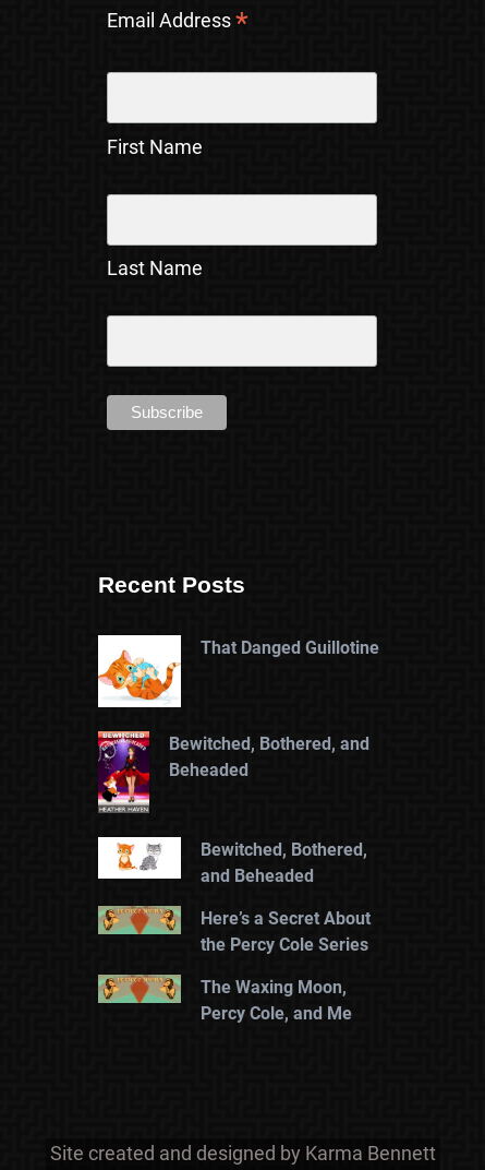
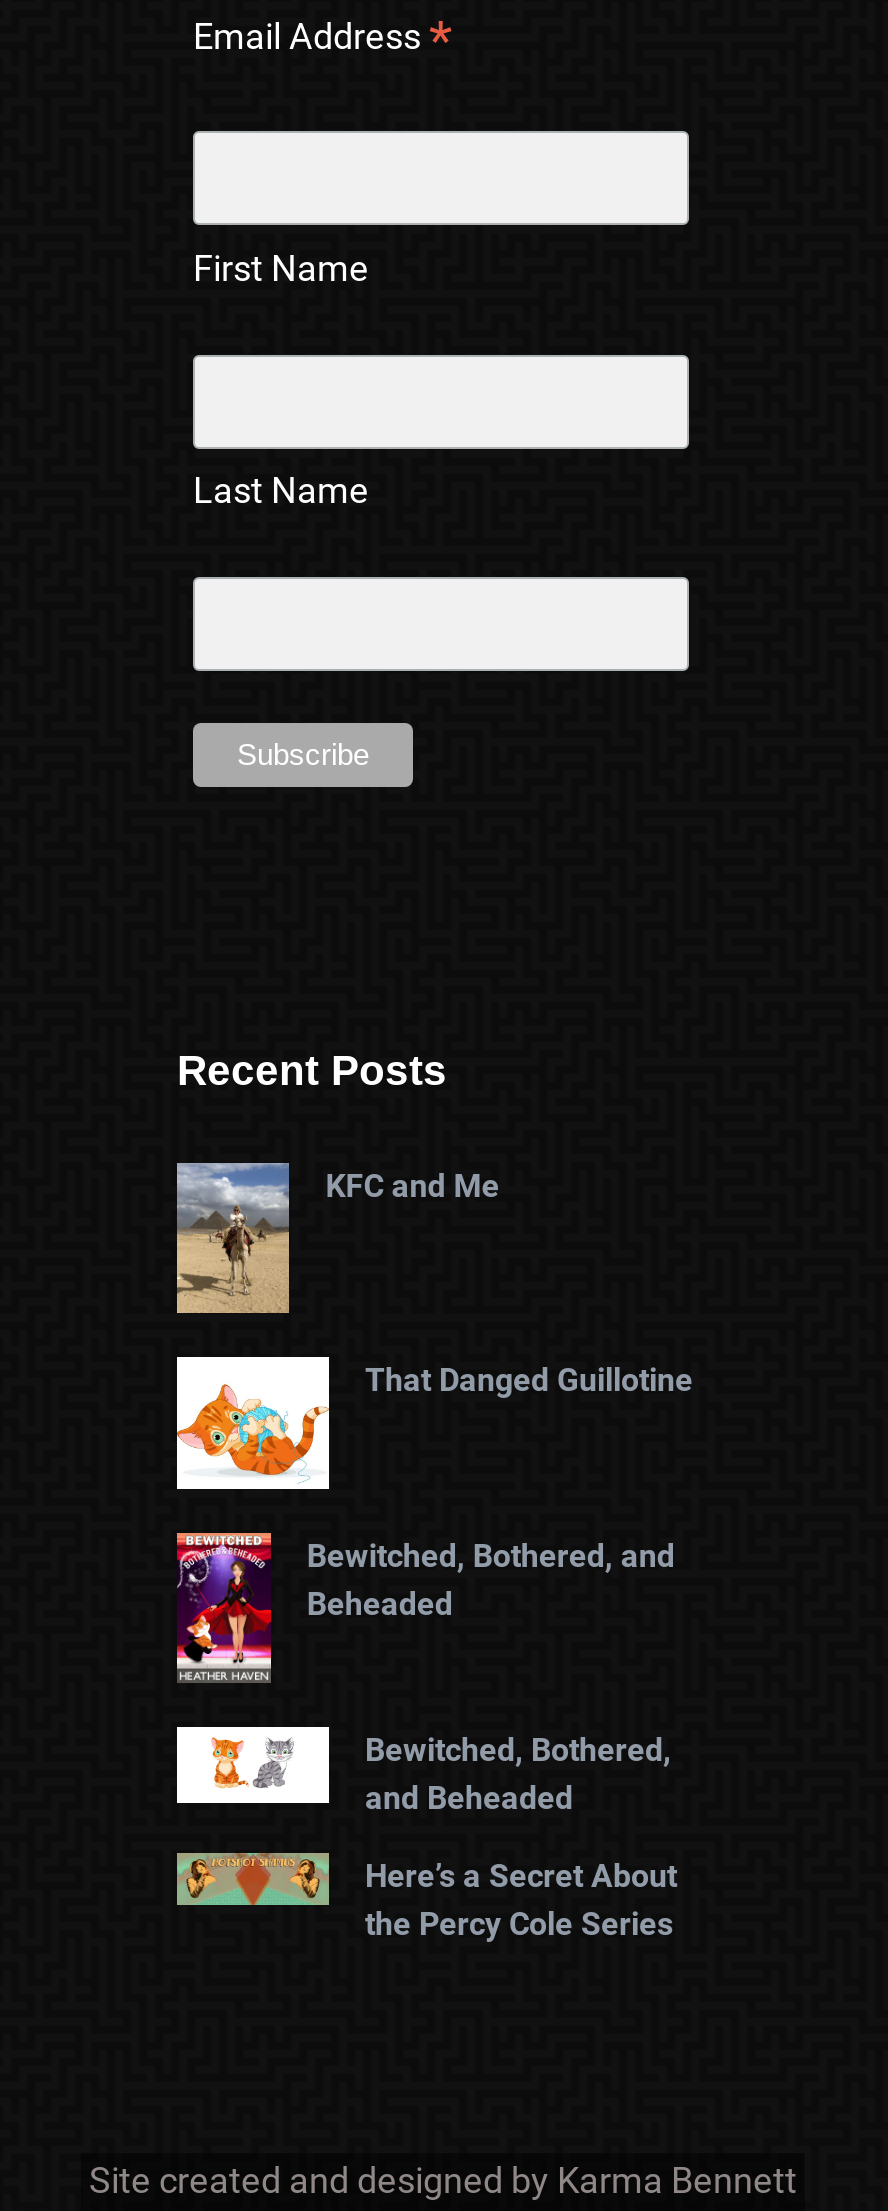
none -> [175,1161,499,1315] [image] | KFC and Me
moved [97,637,379,955] -> [175,1360,693,1943]: [image] | That Danged Guillotine | Bewitched, Bothered, and | Beheaded | Bewitched, Bothered, | and Beheaded | Here’s a Secret About | the Percy Cole Series
[201,977,352,1024] The Waxing Moon, | Percy Cole, and Me -> none

